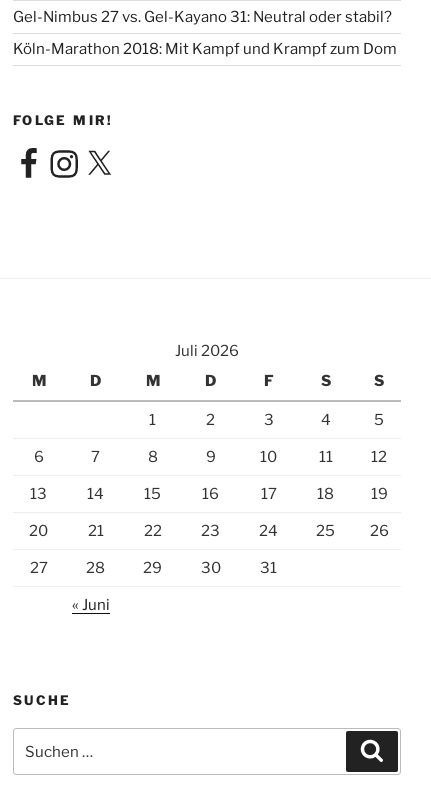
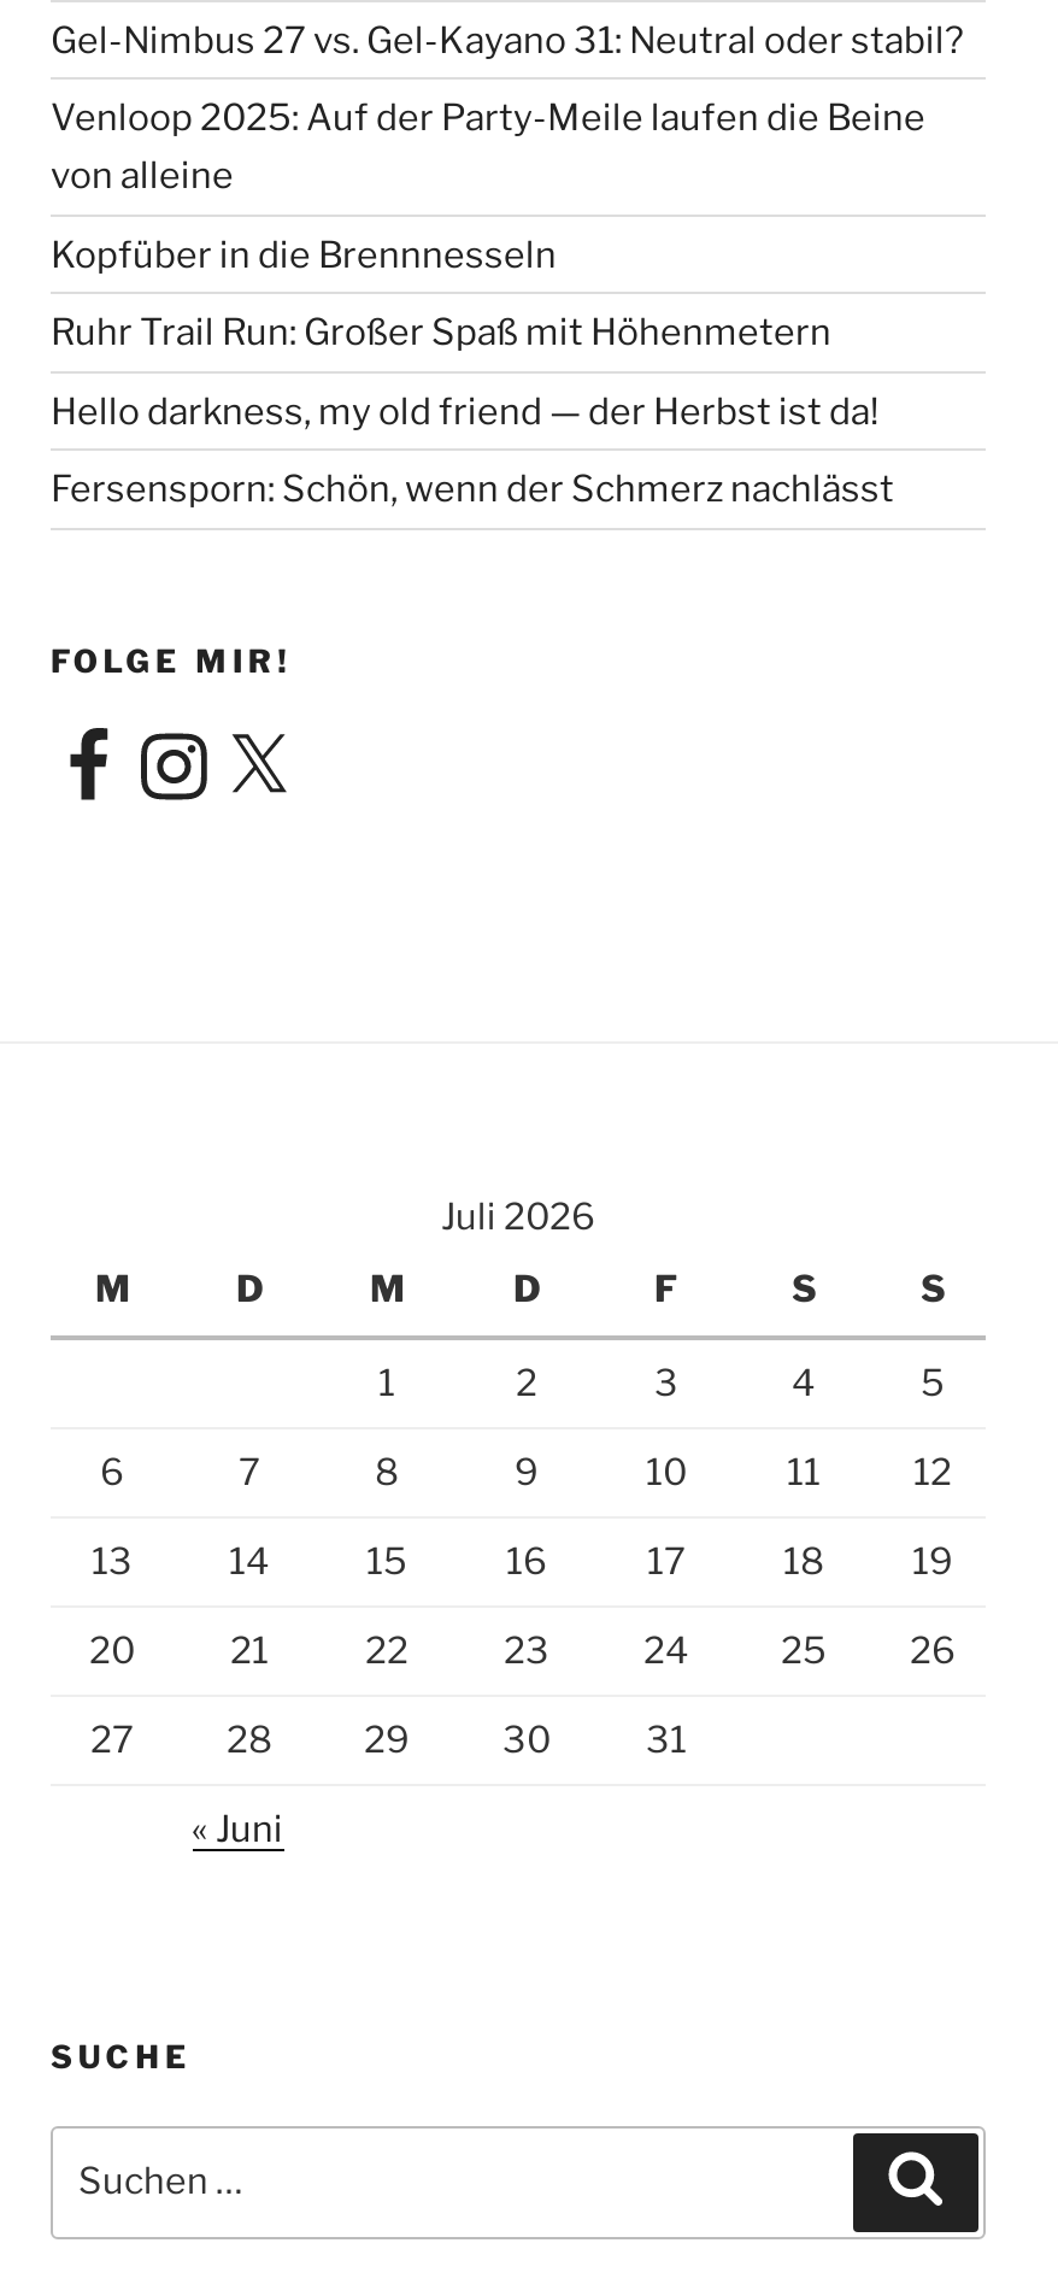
[13,40,397,58] Köln-Marathon 2018: Mit Kampf und Krampf zum Dom -> [51,97,925,512] Venloop 2025: Auf der Party-Meile laufen die Beine | von alleine | Kopfüber in die Brennnesseln | Ruhr Trail Run: Großer Spaß mit Höhenmetern | Hello darkness, my old friend — der Herbst ist da! | Fersensporn: Schön, wenn der Schmerz nachlässt

